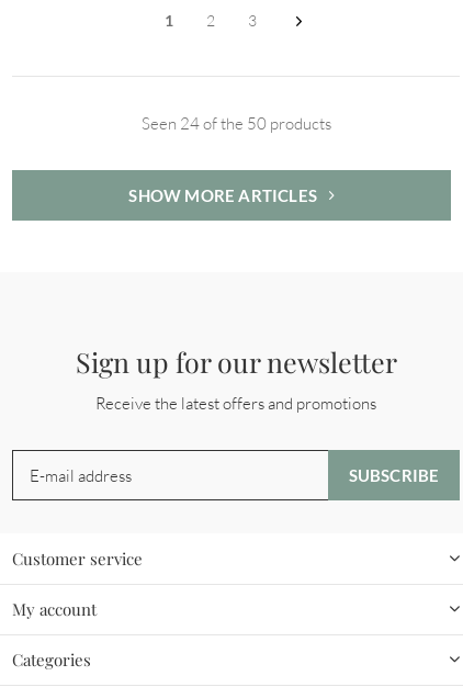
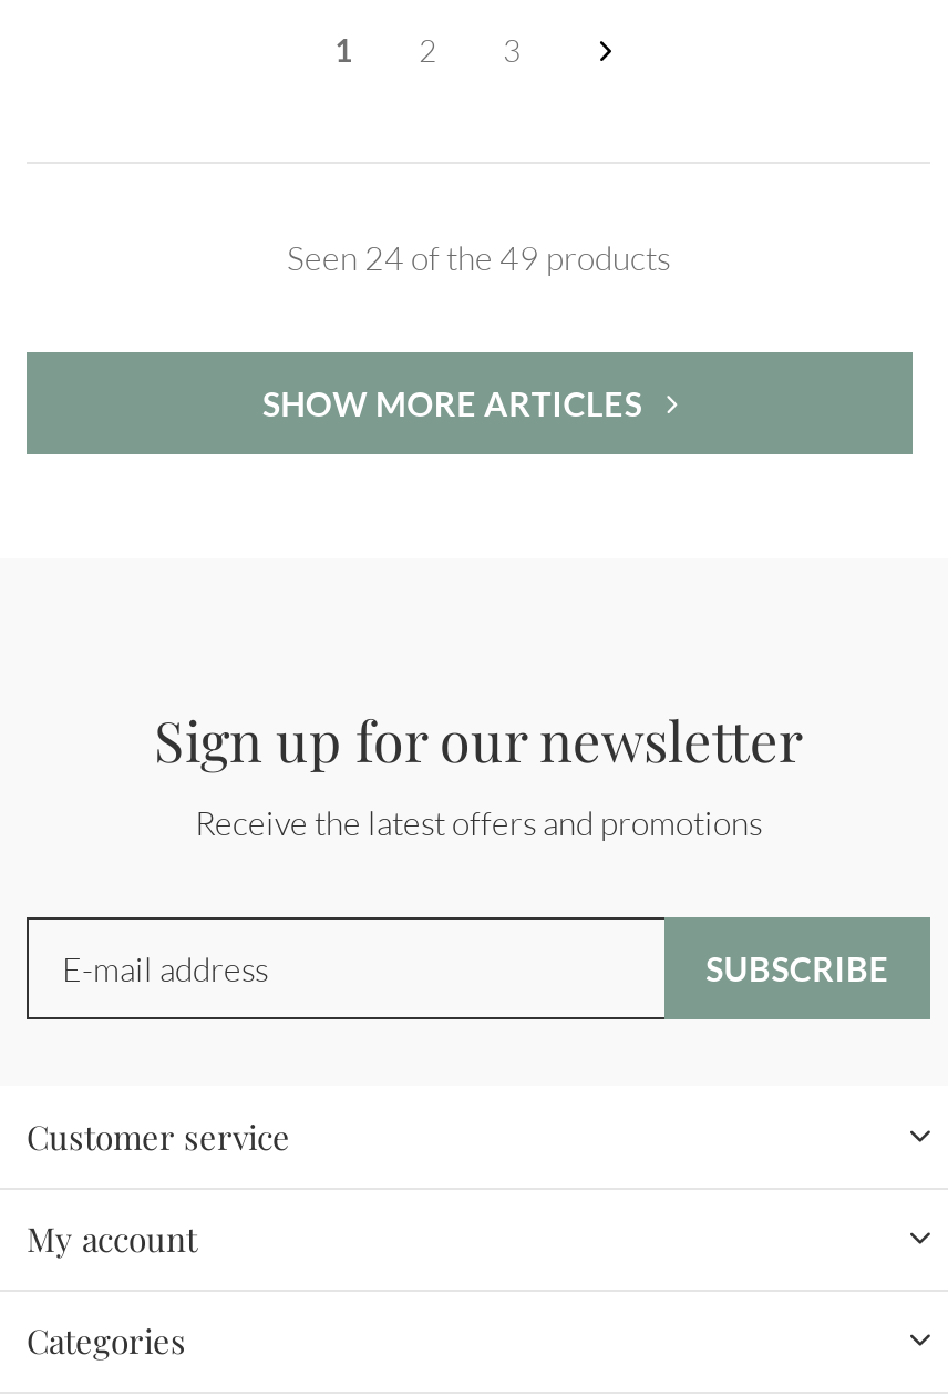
[141,113,331,134] Seen 24 of the 50 products -> [287,238,670,280] Seen 24 of the 49 products

